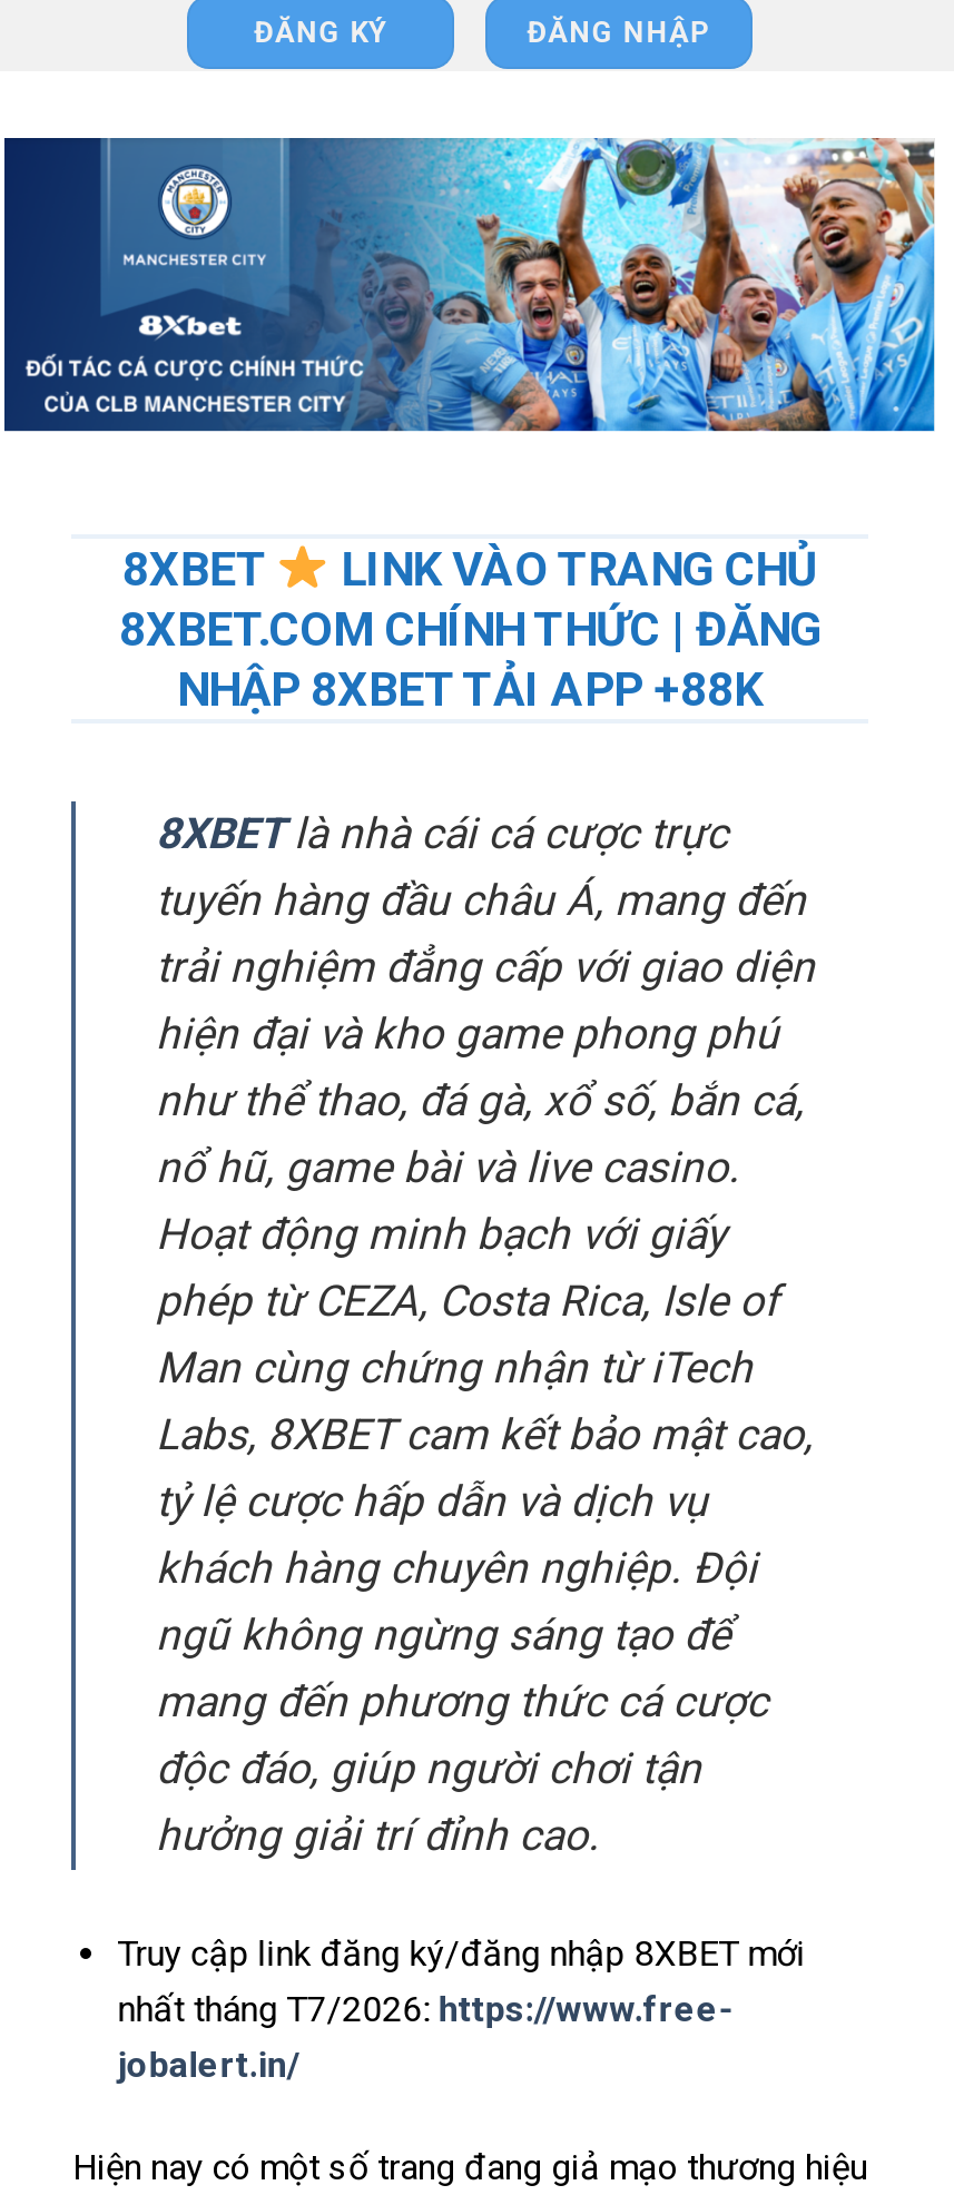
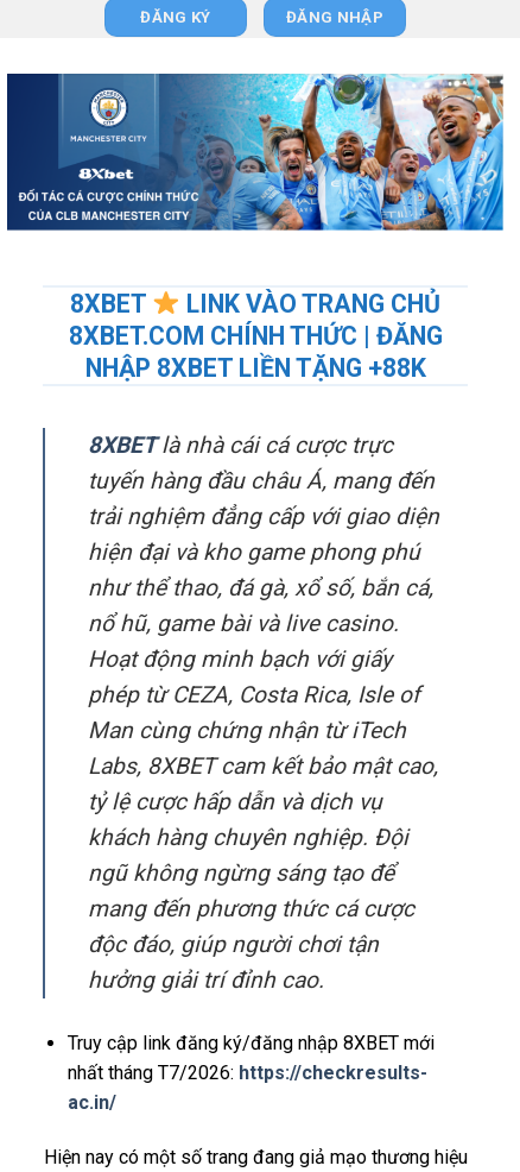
[177,661,763,716] NHẬP 8XBET TẢI APP +88K -> [85,353,426,382] NHẬP 8XBET LIỀN TẶNG +88K
[118,1988,732,2086] nhất tháng T7/2026: https://www.free- | jobalert.in/ -> [67,1061,427,1114] nhất tháng T7/2026: https://checkresults- | ac.in/

